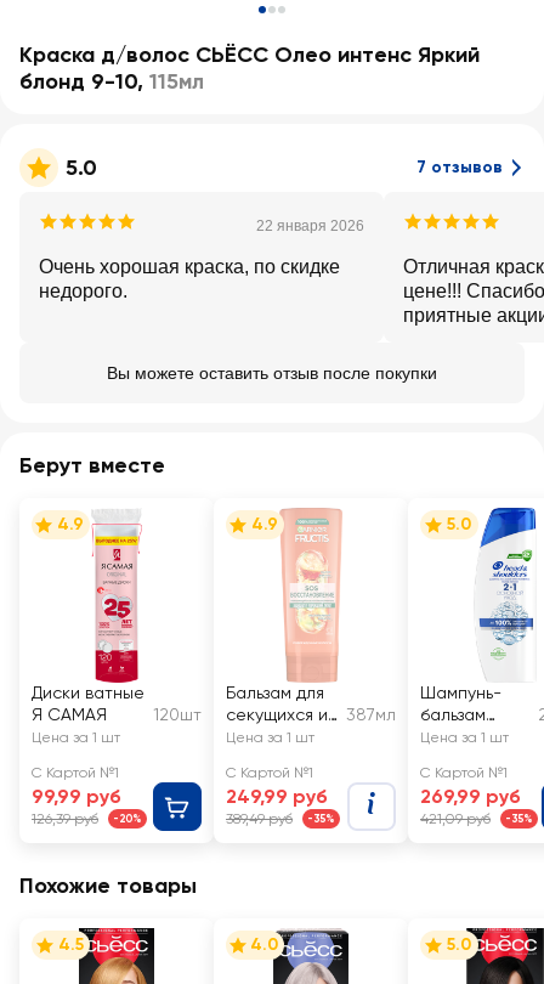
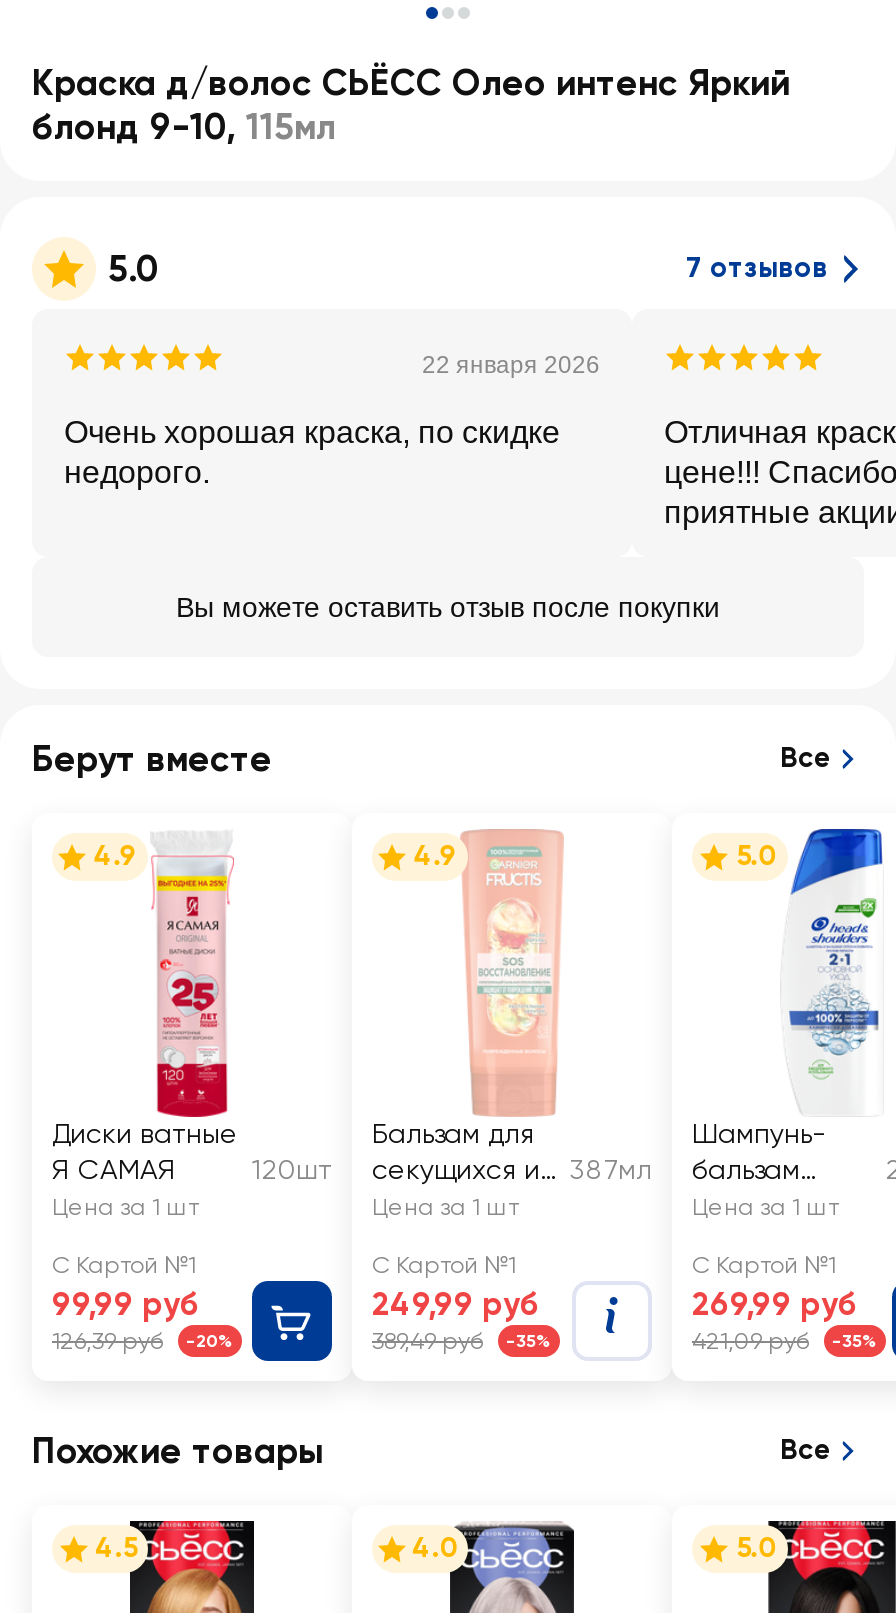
none -> [780,741,832,775] Все
none -> [780,1433,832,1467] Все

